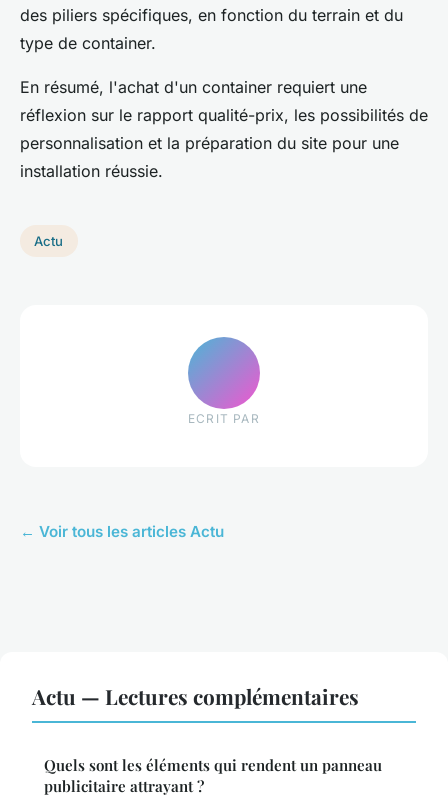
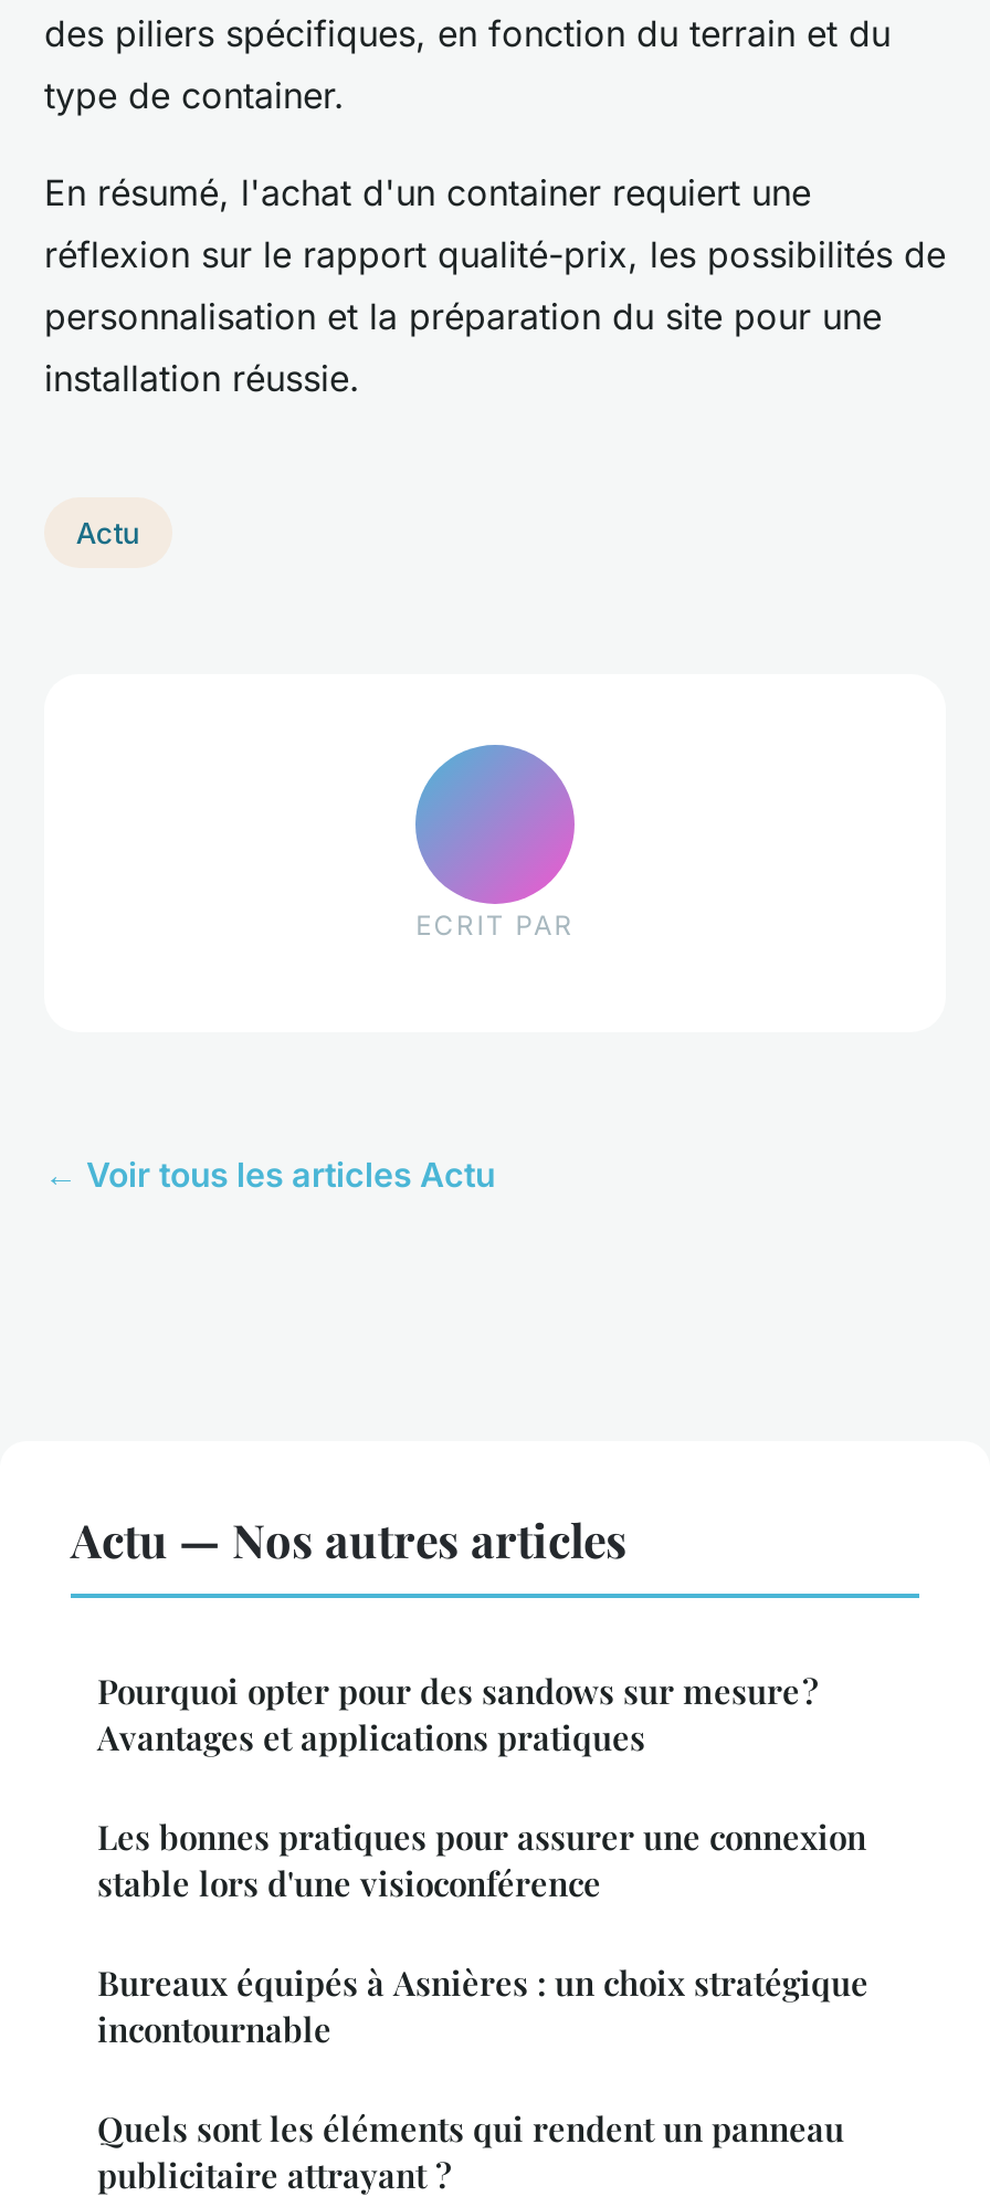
[32,682,359,710] Actu — Lectures complémentaires -> [71,1507,868,2051] Actu — Nos autres articles | Pourquoi opter pour des sandows sur mesure ? | Avantages et applications pratiques | Les bonnes pratiques pour assurer une connexion | stable lors d'une visioconférence | Bureaux équipés à Asnières : un choix stratégique | incontournable

